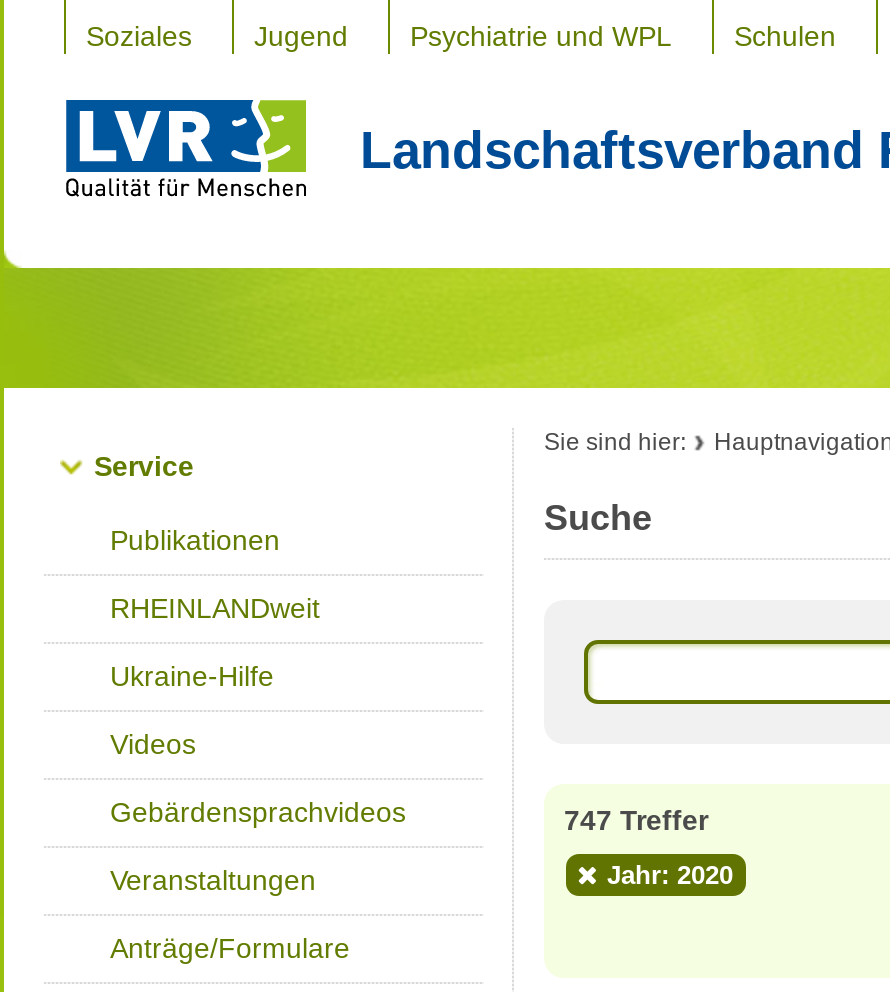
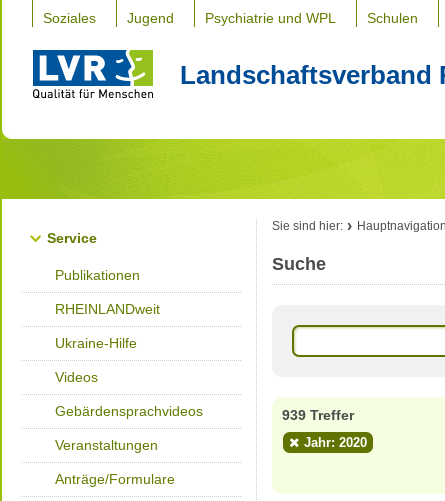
[564,804,708,836] 747 Treffer -> [282,407,354,423] 939 Treffer

